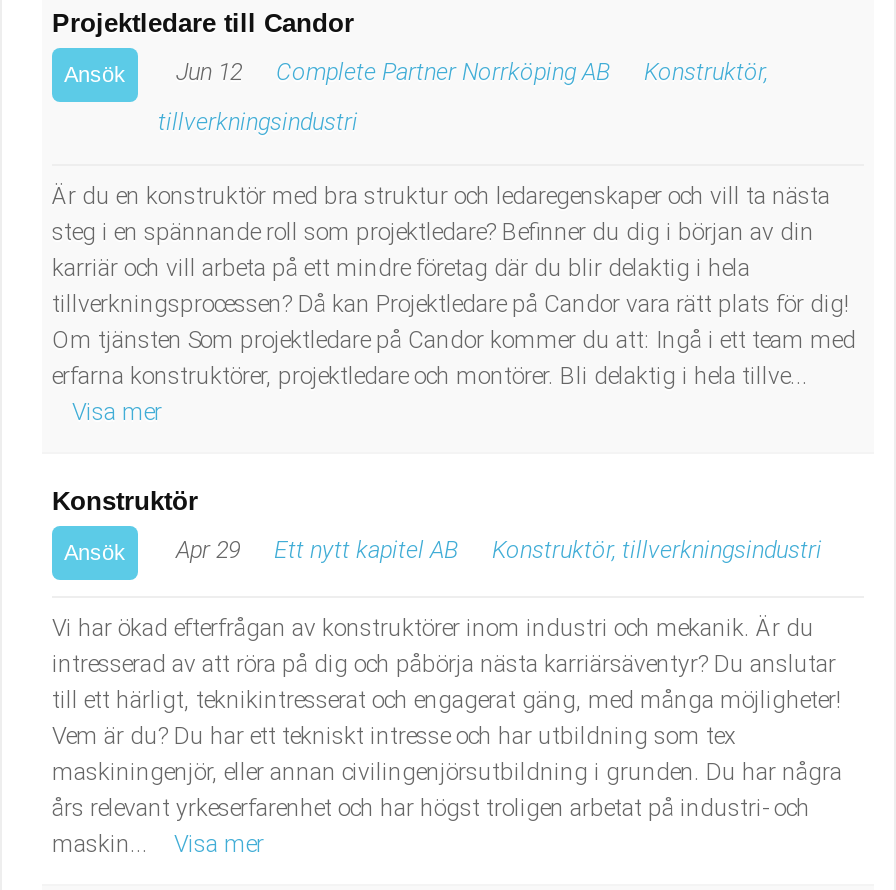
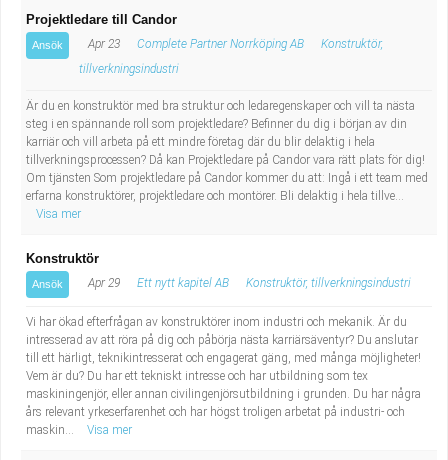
[64,58,768,86] Ansök Jun 12 Complete Partner Norrköping AB Konstruktör, -> [32,37,383,51] Ansök Apr 23 Complete Partner Norrköping AB Konstruktör,

